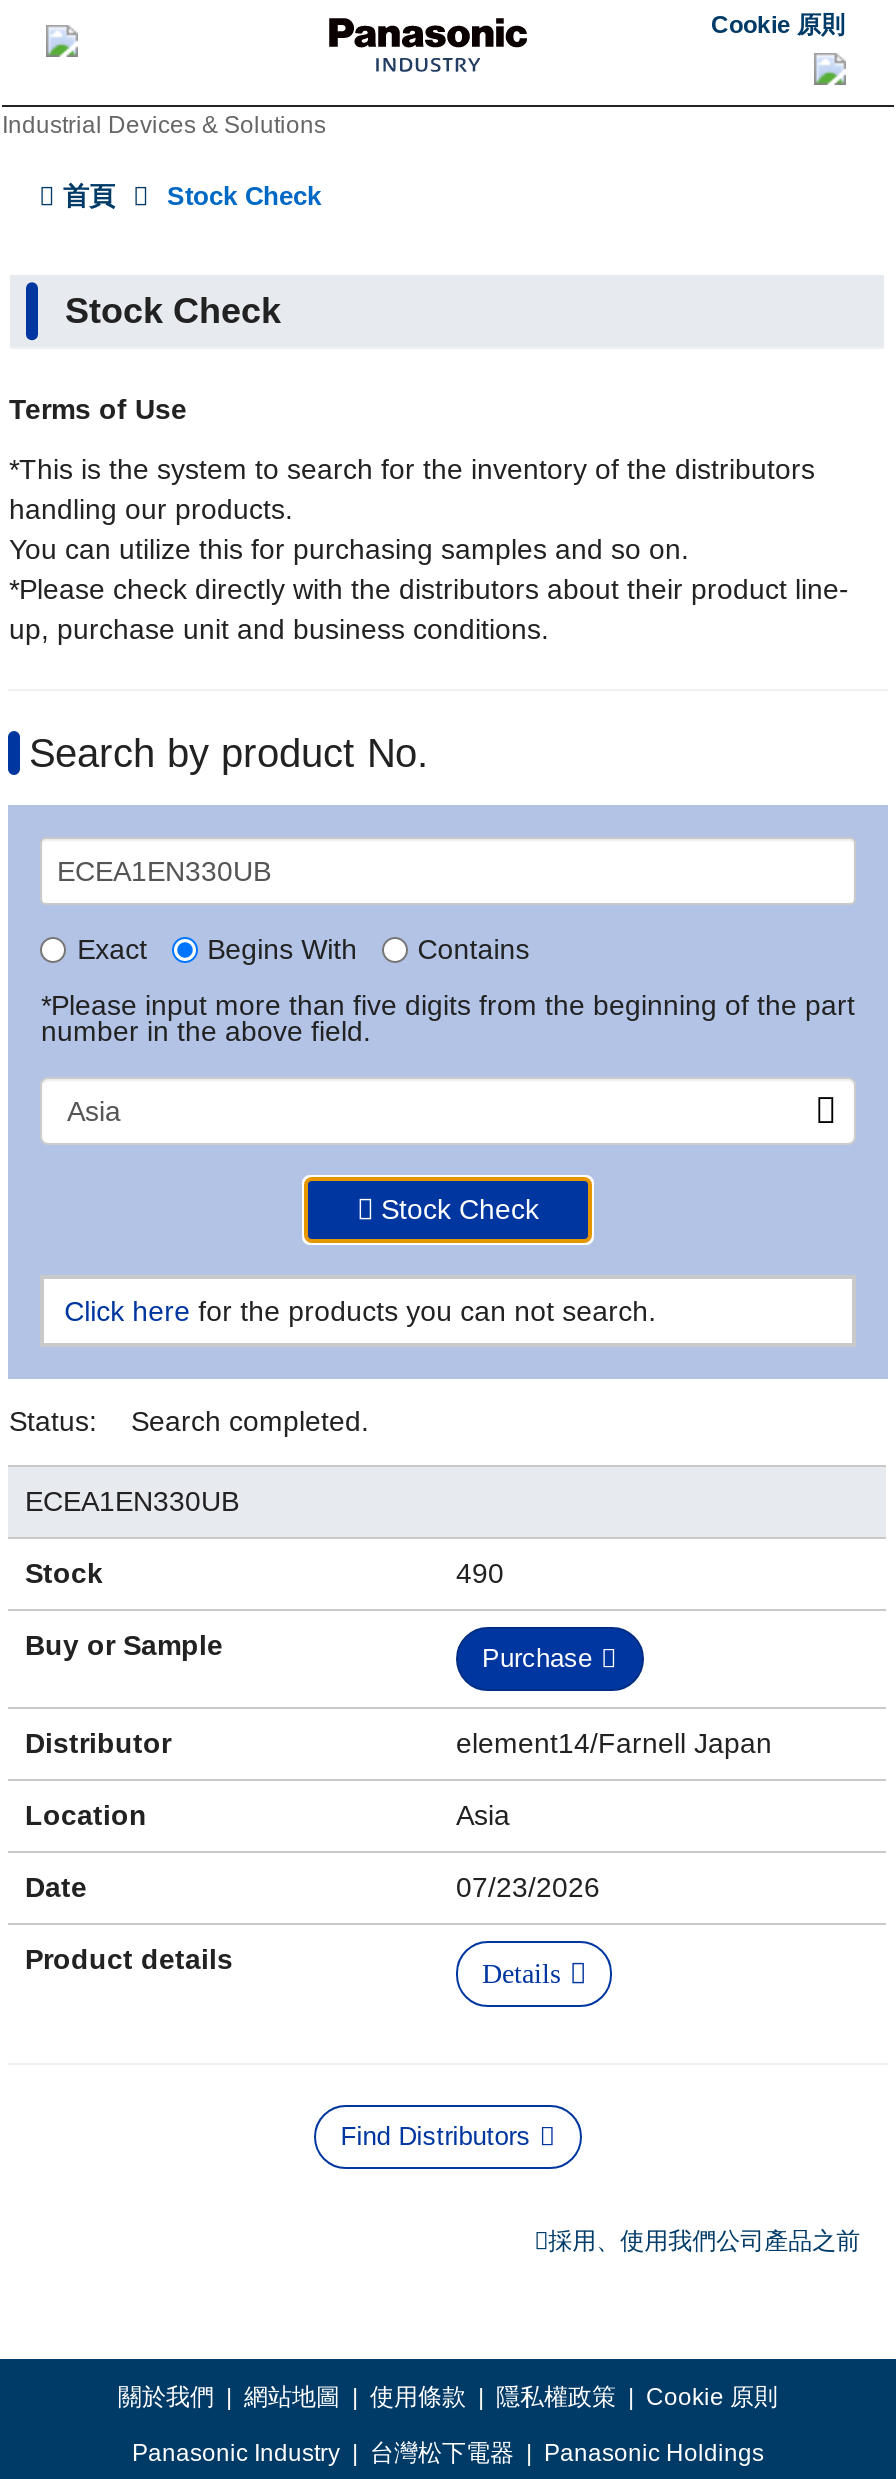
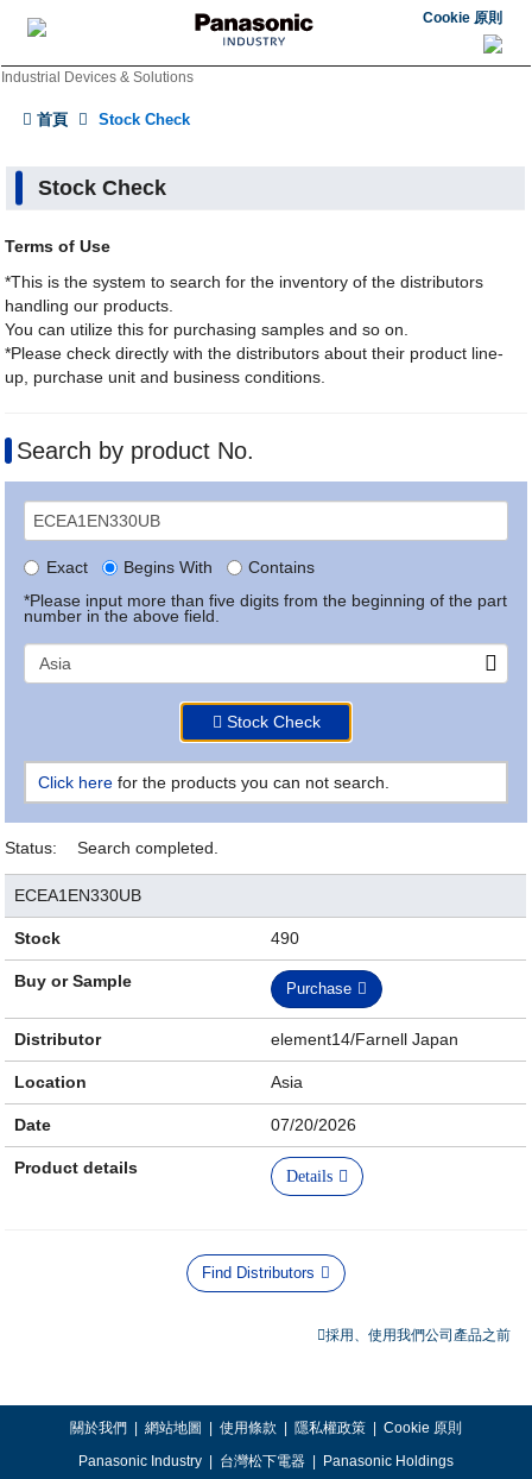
[456,1872,600,1904] 07/23/2026 -> [271,1116,356,1135] 07/20/2026

